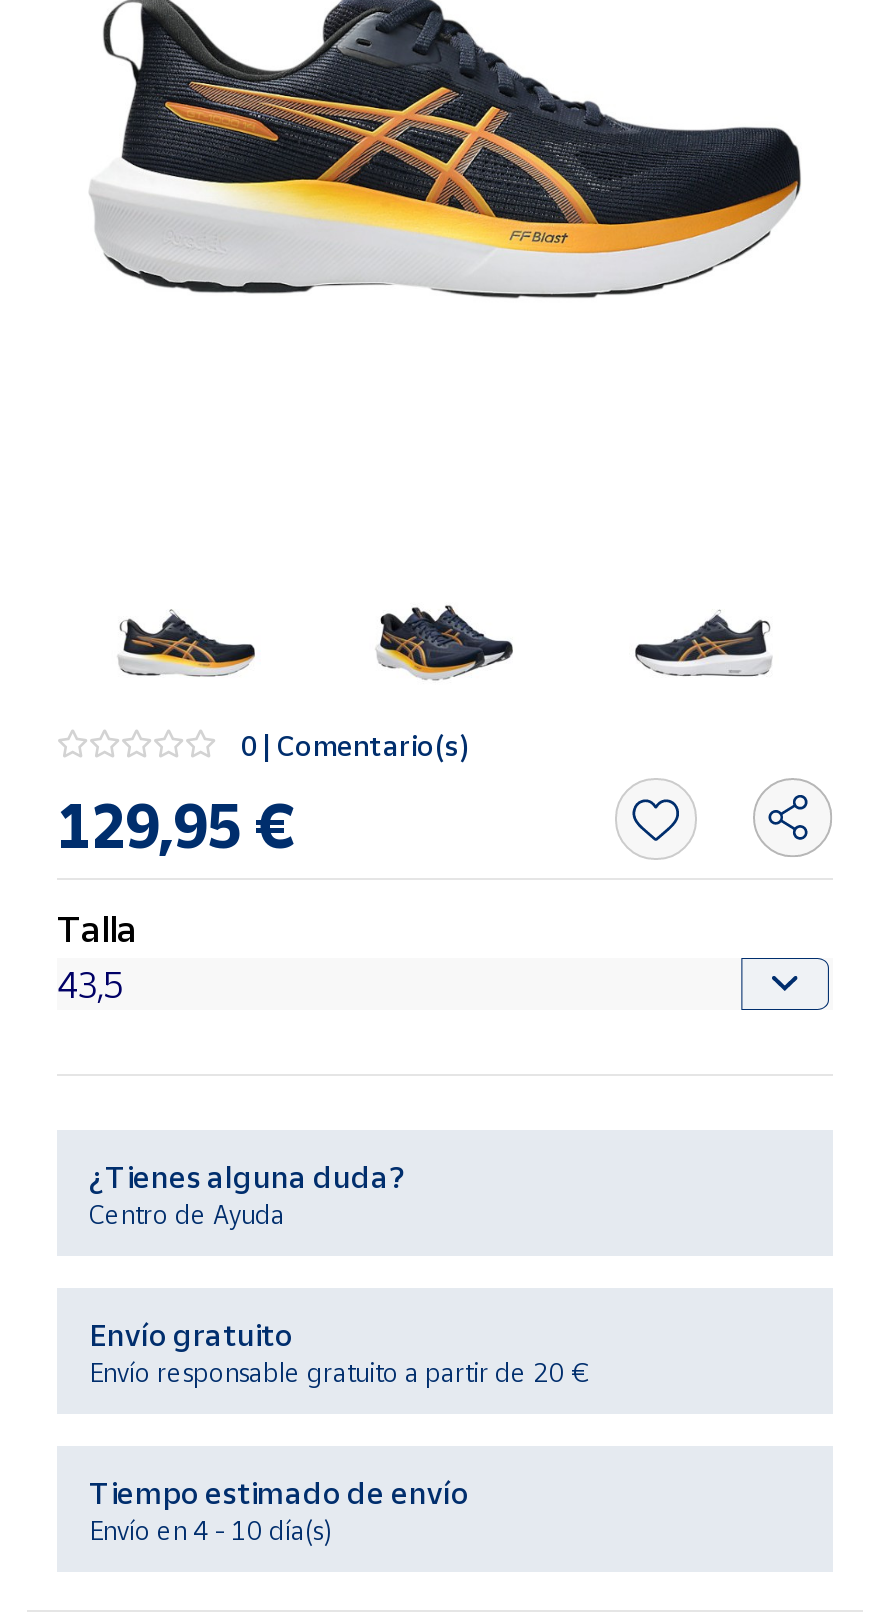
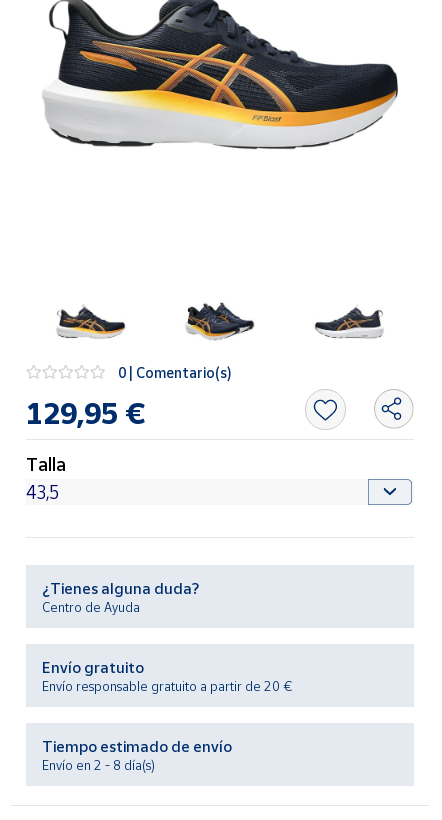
[89,1515,331,1547] Envío en 4 - 10 día(s) -> [42,757,155,773] Envío en 2 - 8 día(s)

